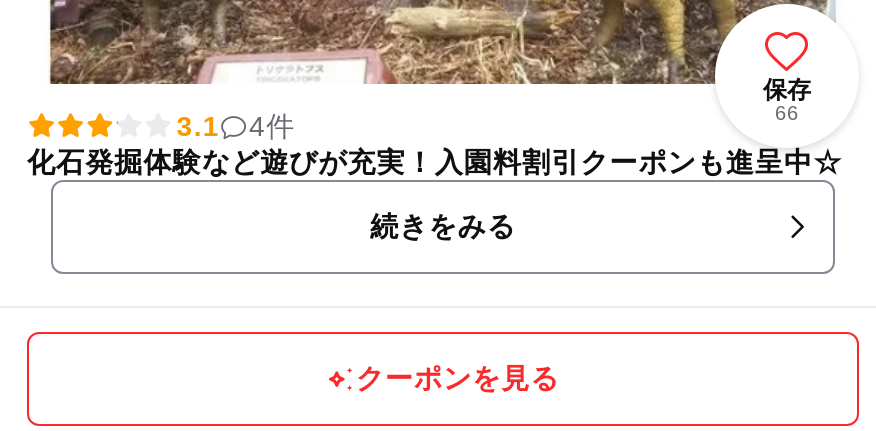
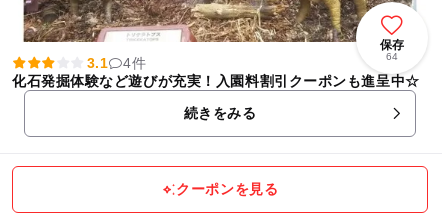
[775,102,799,124] 66 -> [386,51,398,62] 64

